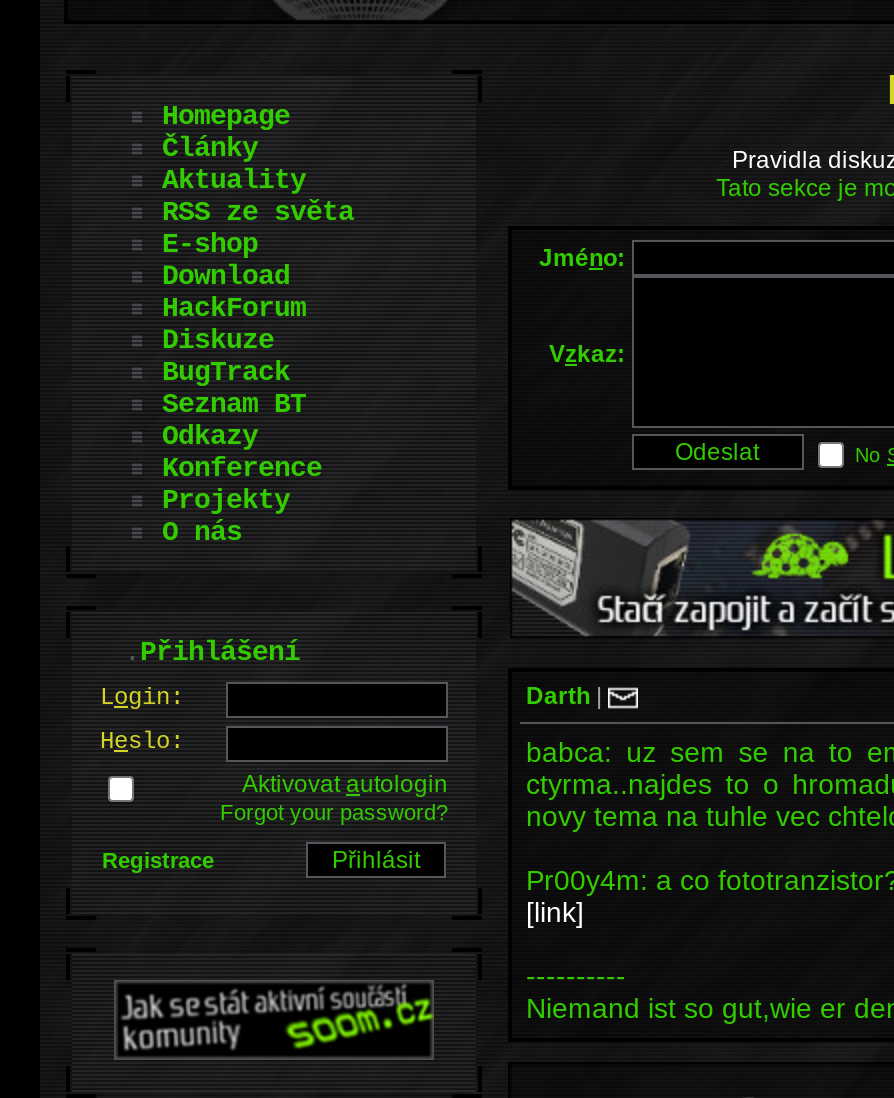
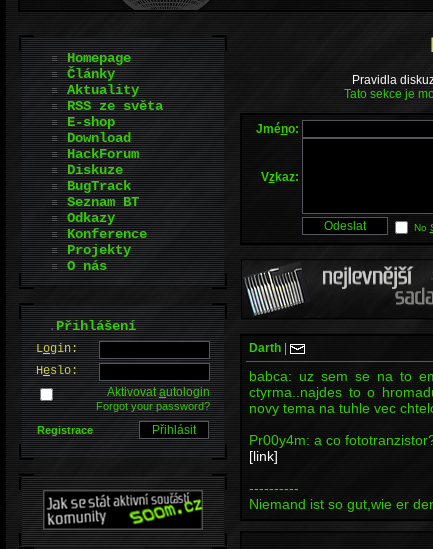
[510,518,888,638] [image] -> [242,260,430,318] [image]

